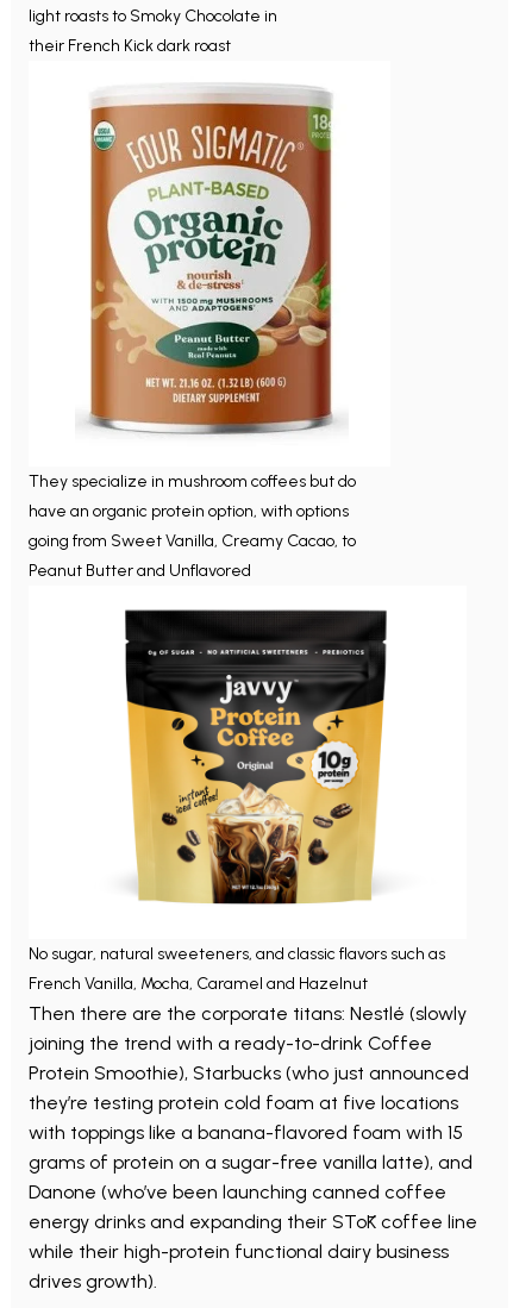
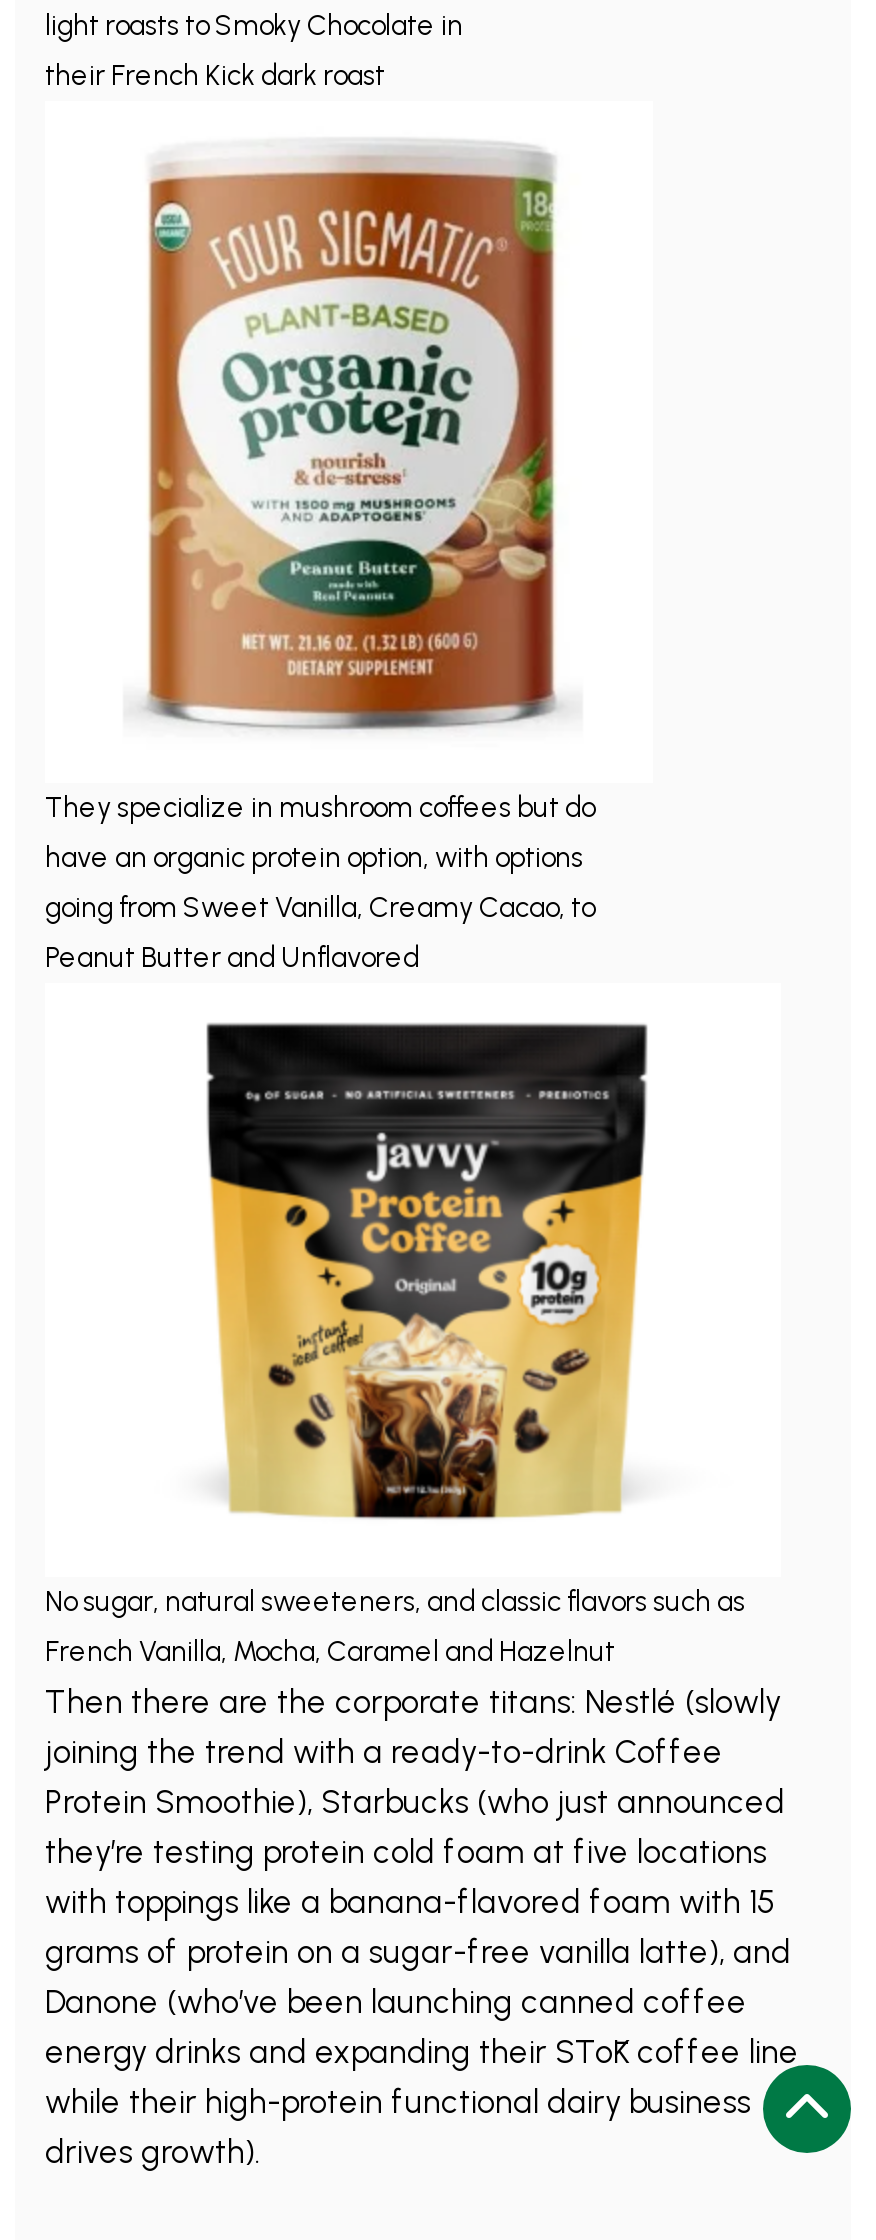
none -> [761,2063,853,2155] [image]

